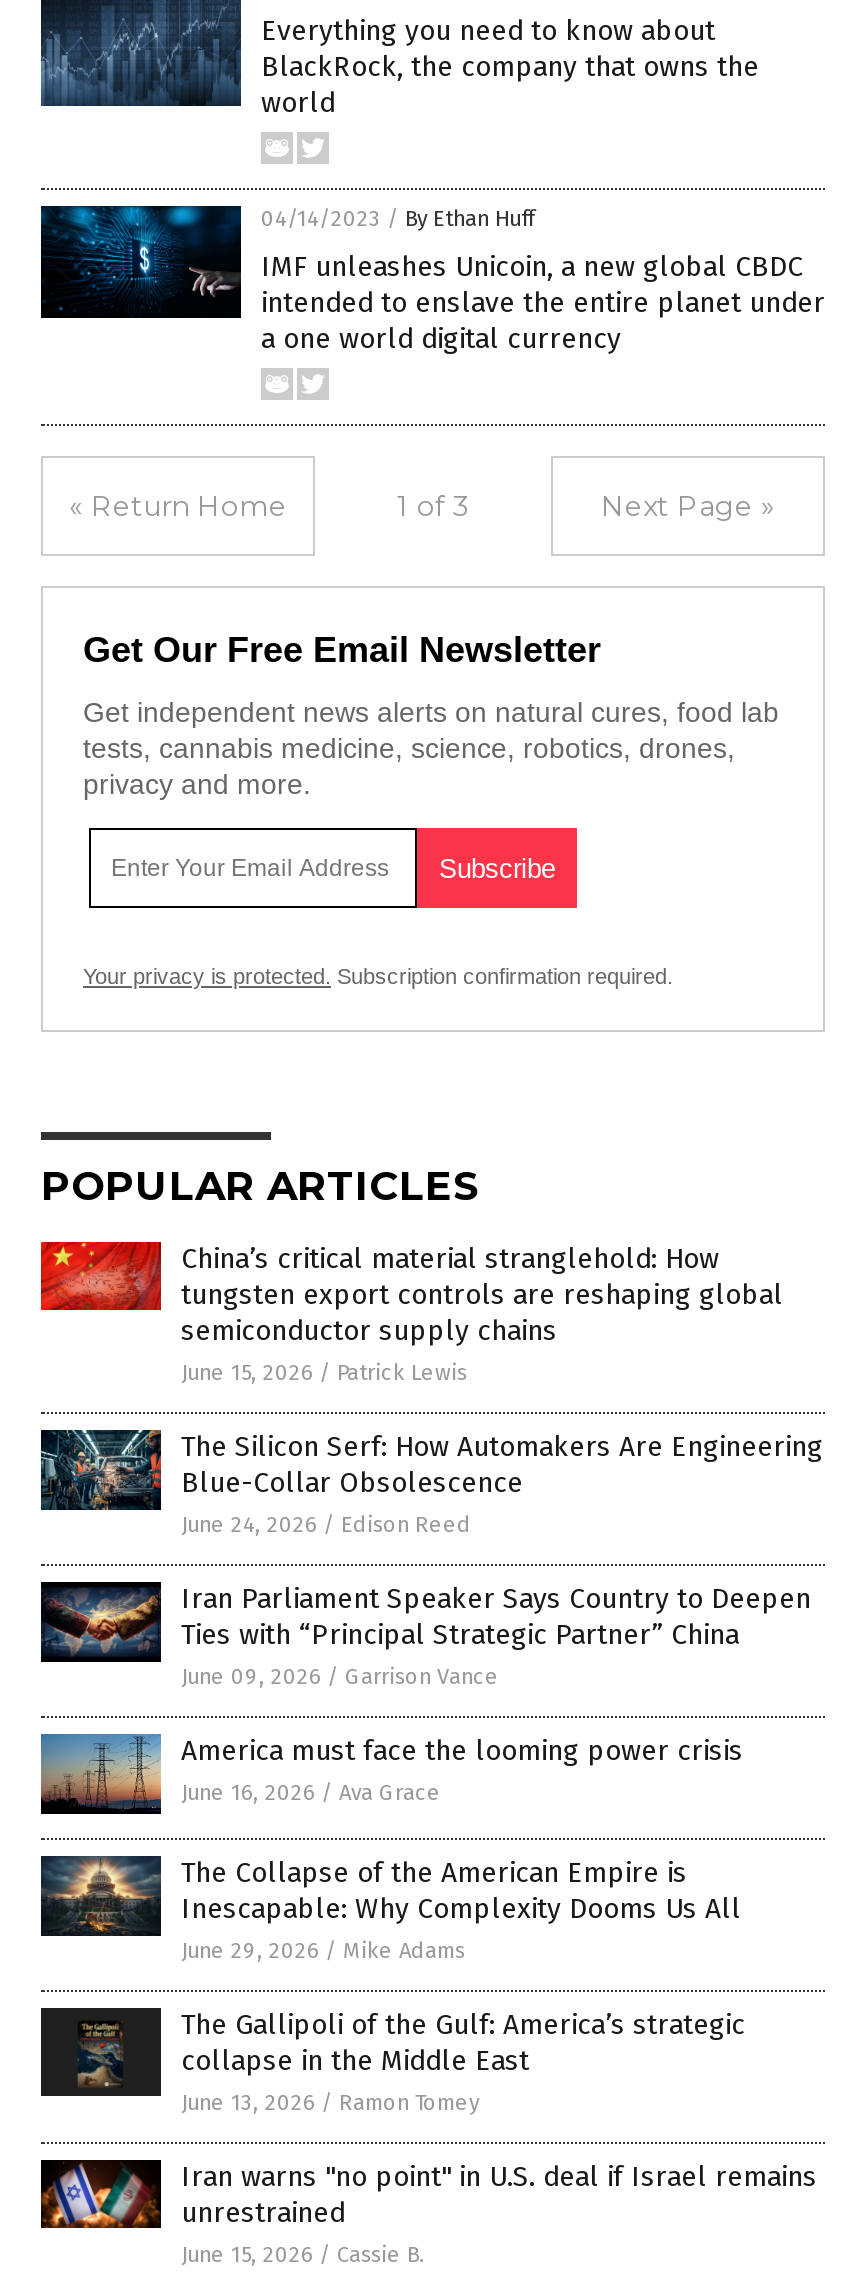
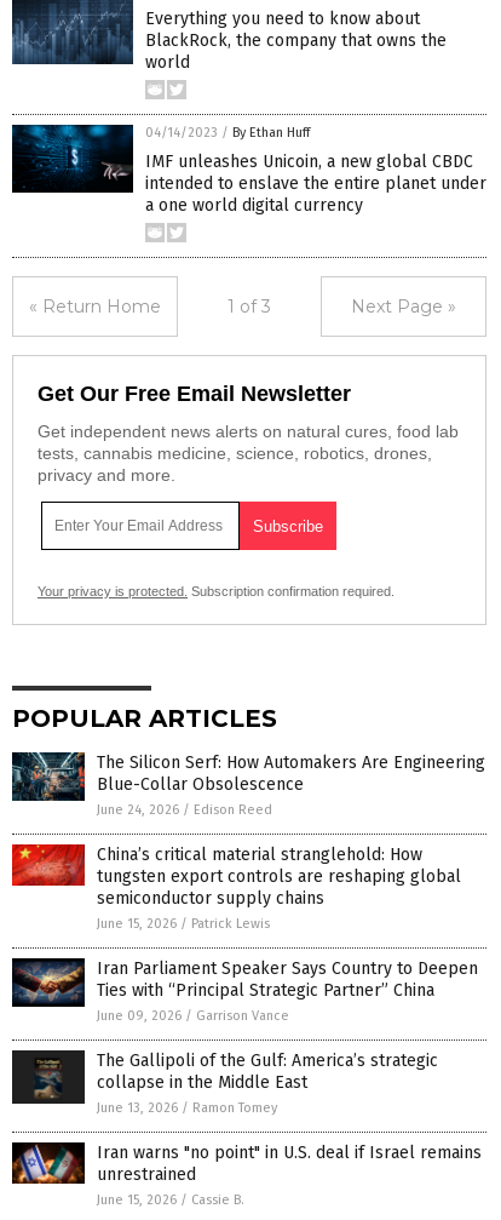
moved [39,1240,783,1386] -> [11,843,461,932]: [image] | China’s critical material stranglehold: How | tungsten export controls are reshaping global | semiconductor supply chains | June 15, 2026 / Patrick Lewis
moved [41,1428,823,1538] -> [11,751,485,818]: [image] | The Silicon Serf: How Automakers Are Engineering | Blue-Collar Obsolescence | June 24, 2026 / Edison Reed
[39,1732,743,1964] [image] | America must face the looming power crisis | June 16, 2026 / Ava Grace | The Collapse of the American Empire is | Inescapable: Why Complexity Dooms Us All | June 29, 2026 / Mike Adams -> none
[41,1856,153,1934] [image] -> none

